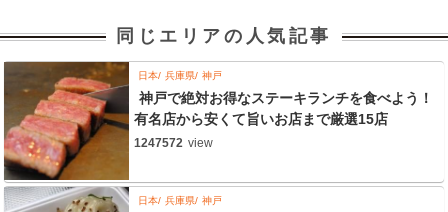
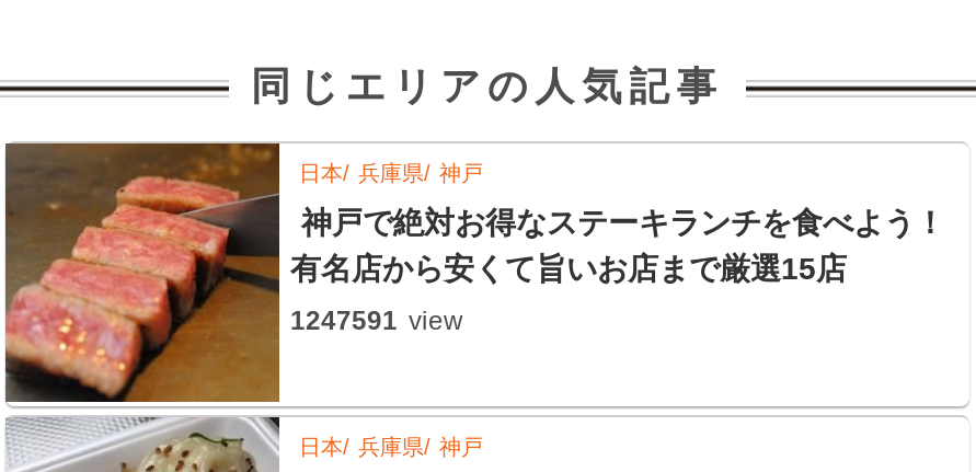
[134,136,213,150] 1247572 view -> [290,306,463,336] 1247591 view

